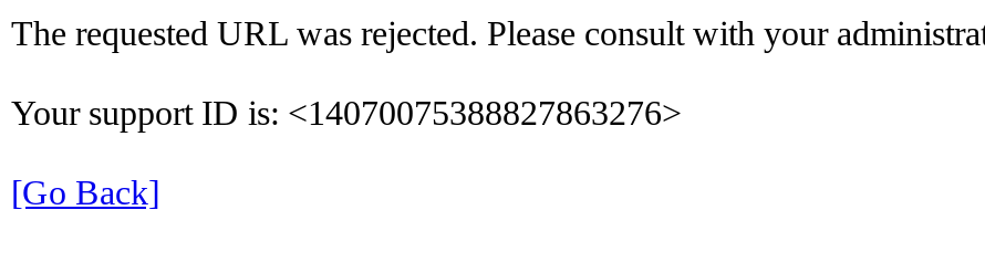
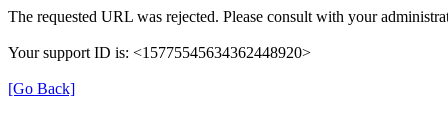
[11,94,682,132] Your support ID is: <14070075388827863276> -> [8,44,311,61] Your support ID is: <15775545634362448920>

